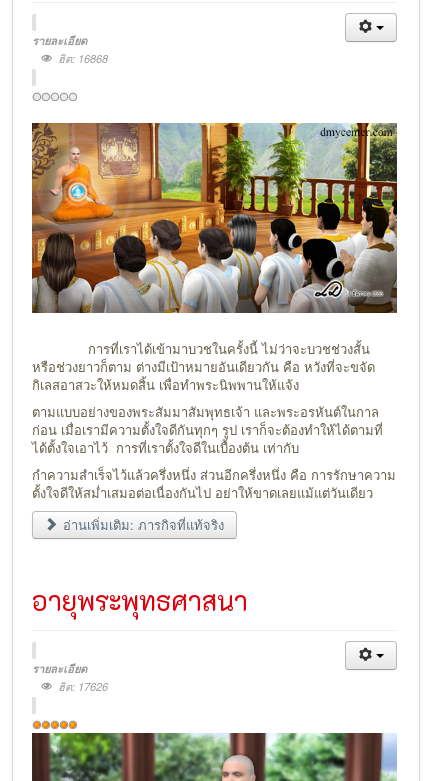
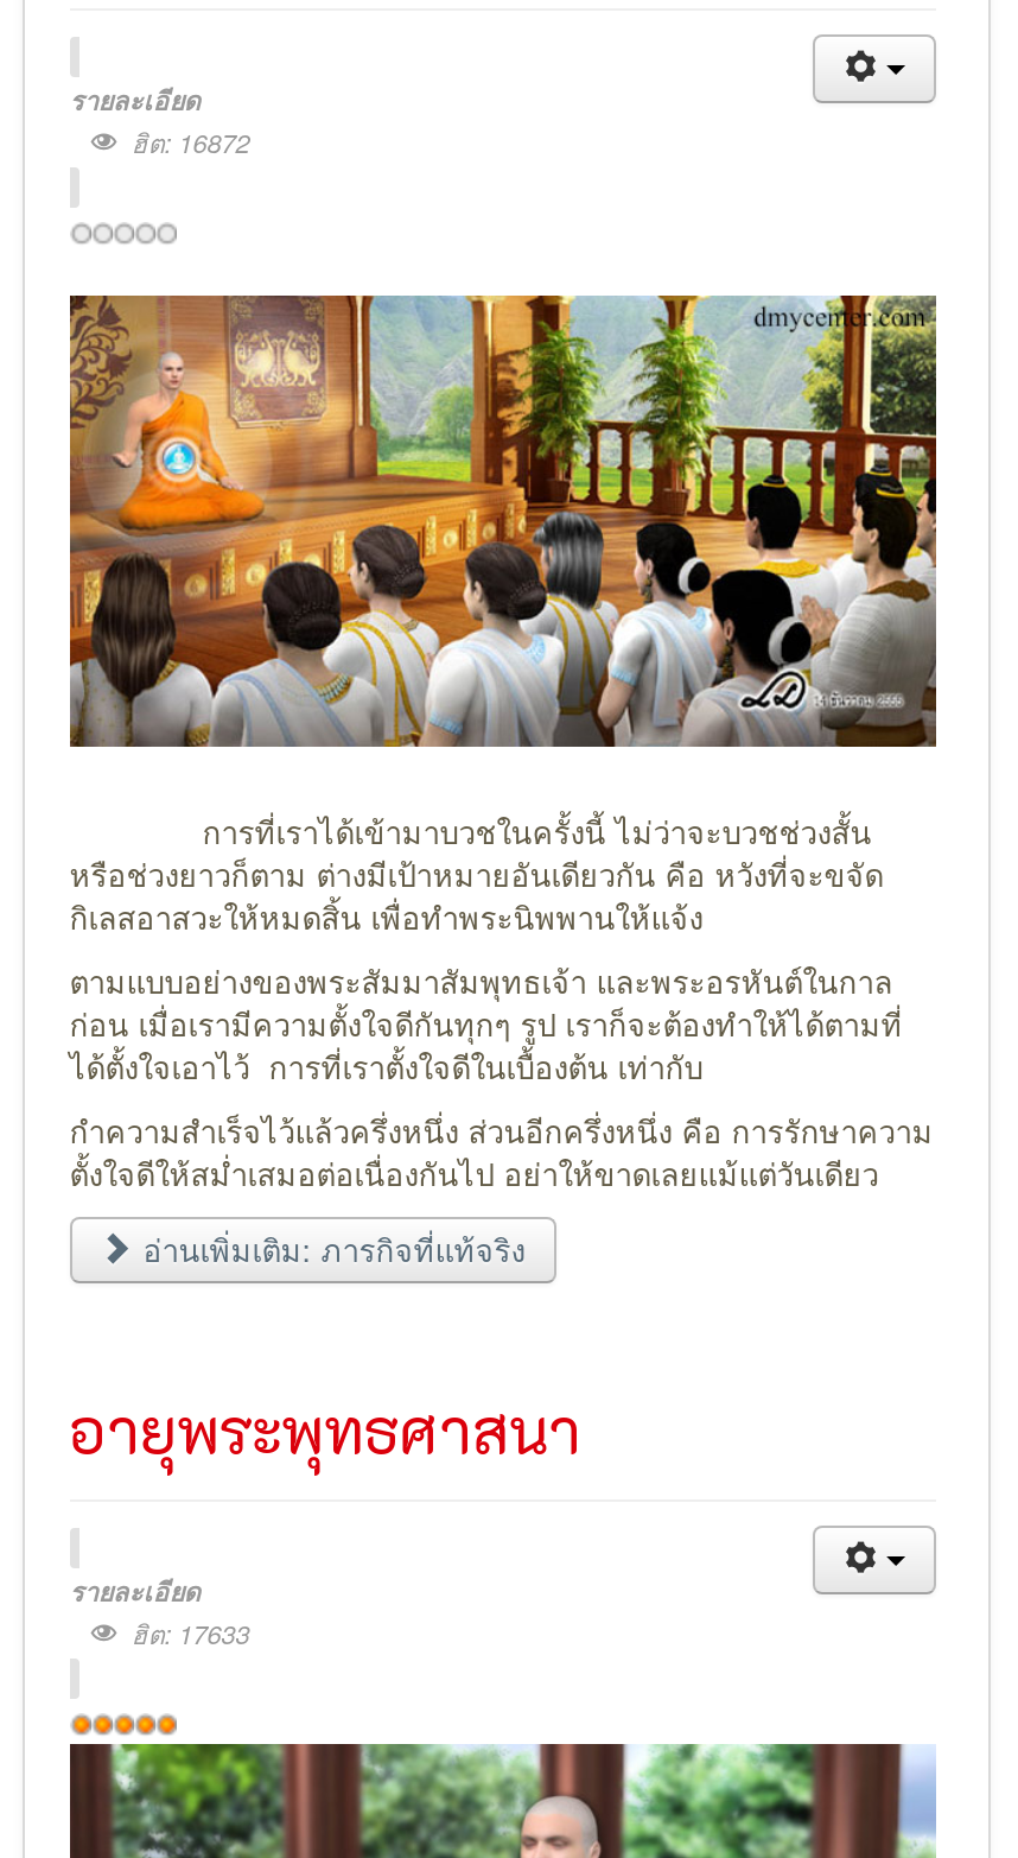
[58,50,108,65] ฮิต: 16868 -> [131,123,250,159] ฮิต: 16872
[58,679,108,694] ฮิต: 17626 -> [131,1616,250,1651] ฮิต: 17633

